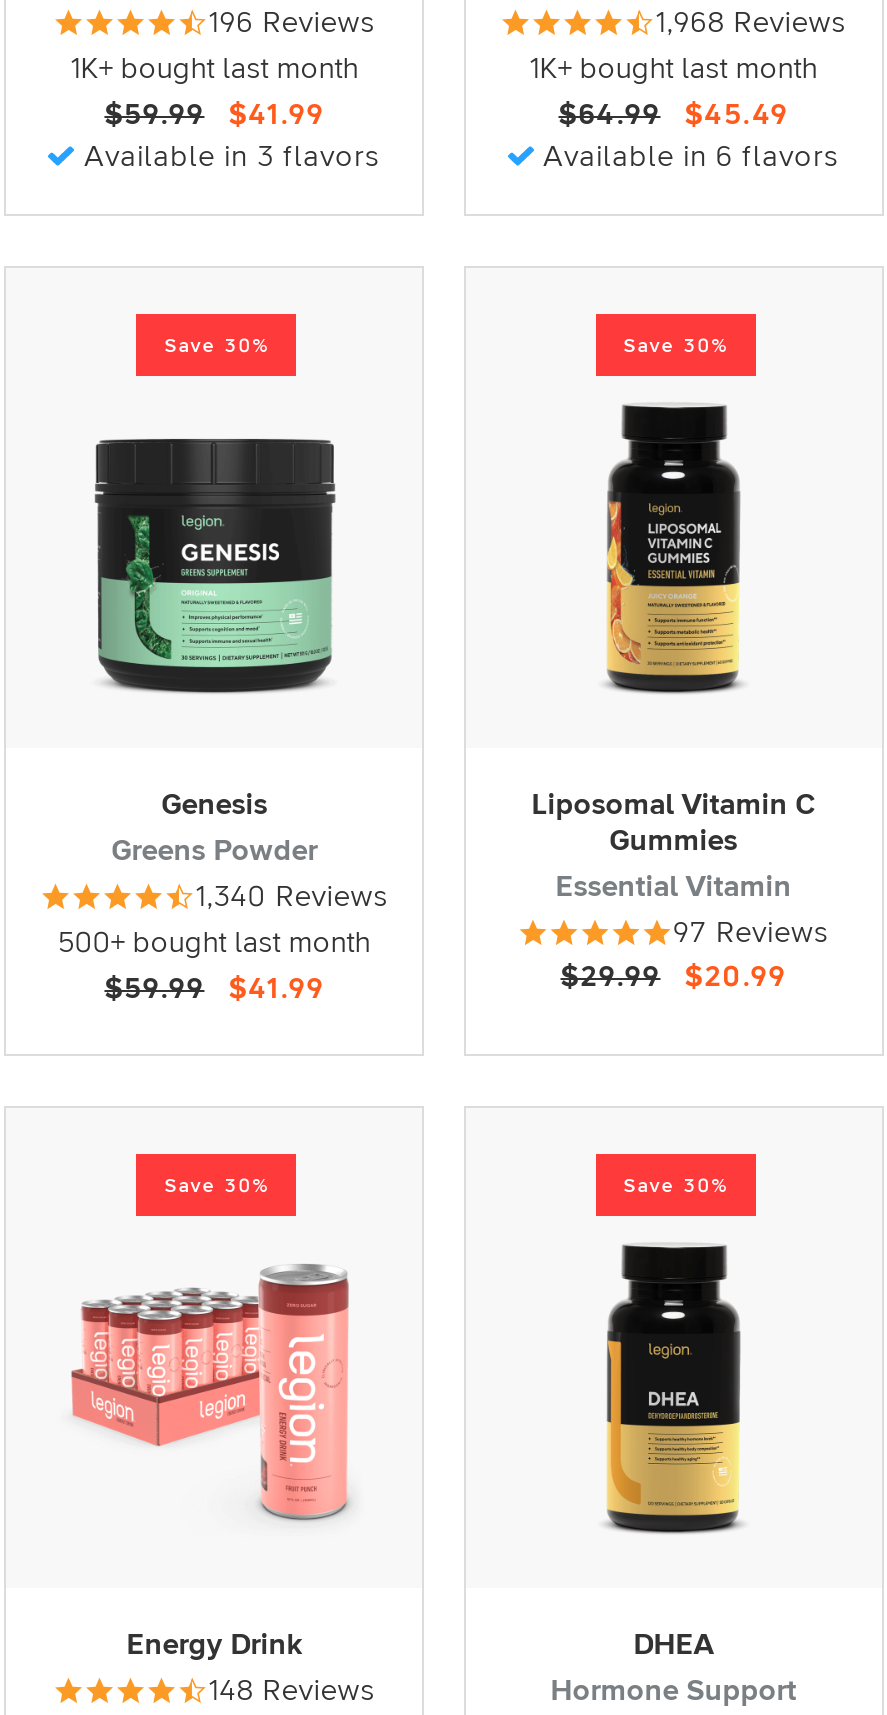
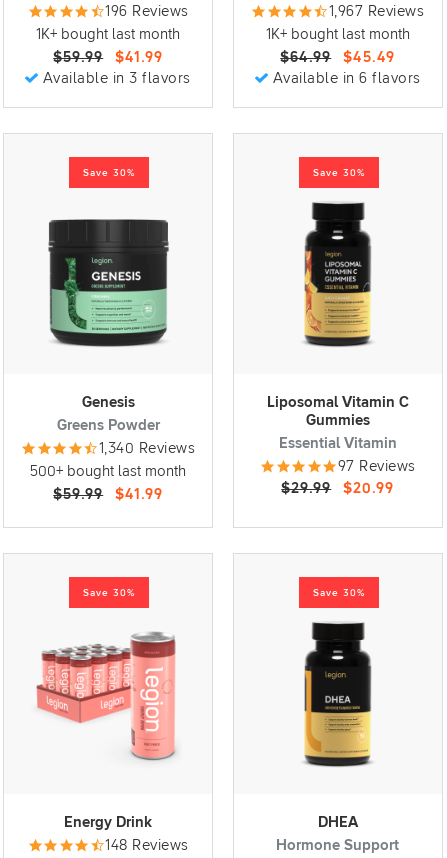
[656,9,847,39] 1,968 Reviews -> [329,4,424,19] 1,967 Reviews

